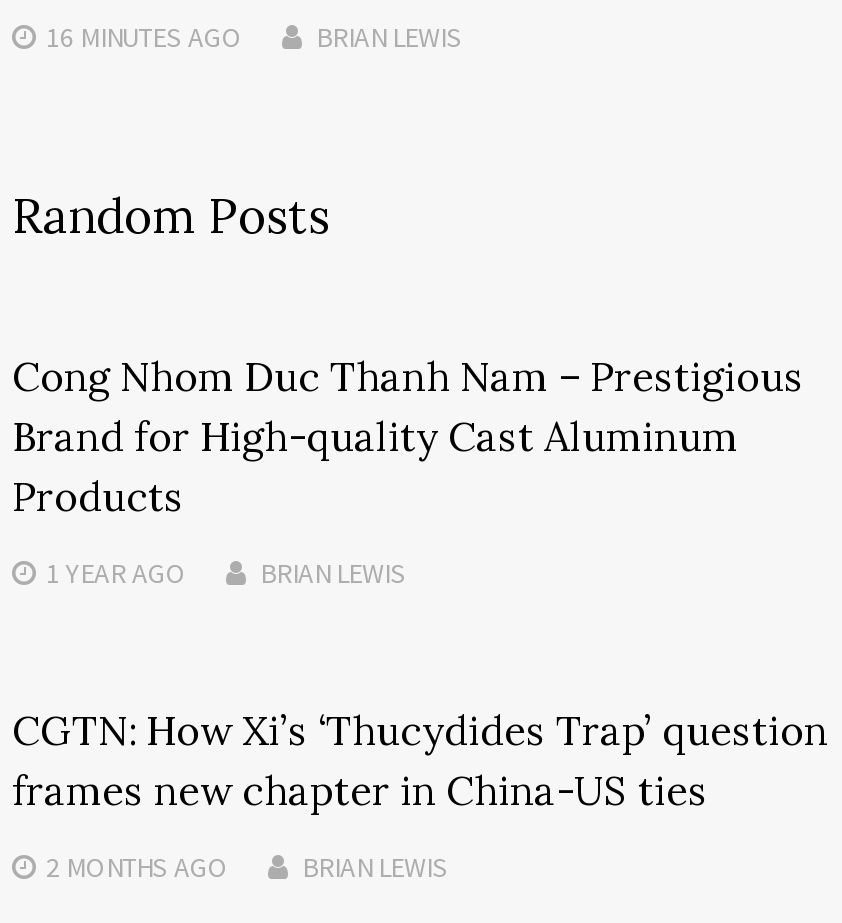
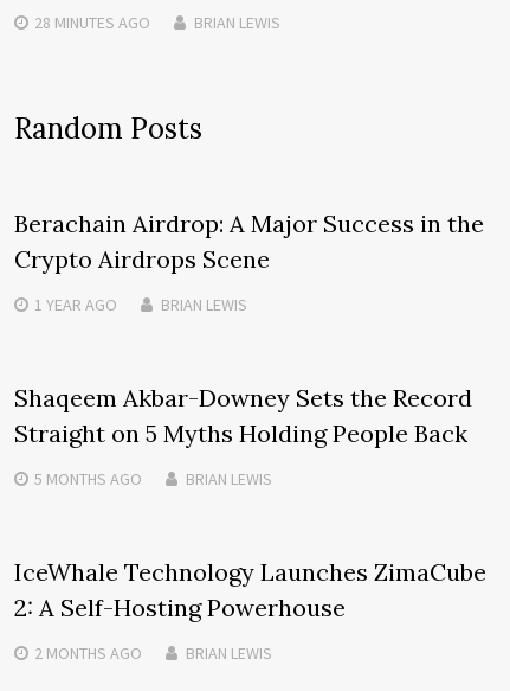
[46,19,242,55] 16 MINUTES AGO -> [34,12,150,33] 28 MINUTES AGO
[12,351,804,521] Cong Nhom Duc Thanh Nam – Prestigious | Brand for High-quality Cast Aluminum | Products -> [14,208,484,274] Berachain Airdrop: A Major Success in the | Crypto Airdrops Scene
moved [46,555,406,591] -> [34,294,247,315]: 1 YEAR AGO | BRIAN LEWIS
[12,705,828,815] CGTN: How Xi’s ‘Thucydides Trap’ question | frames new chapter in China-US ties -> [14,383,486,622] Shaqeem Akbar-Downey Sets the Record | Straight on 5 Myths Holding People Back | 5 MONTHS AGO | BRIAN LEWIS | IceWhale Technology Launches ZimaCube | 2: A Self-Hosting Powerhouse

